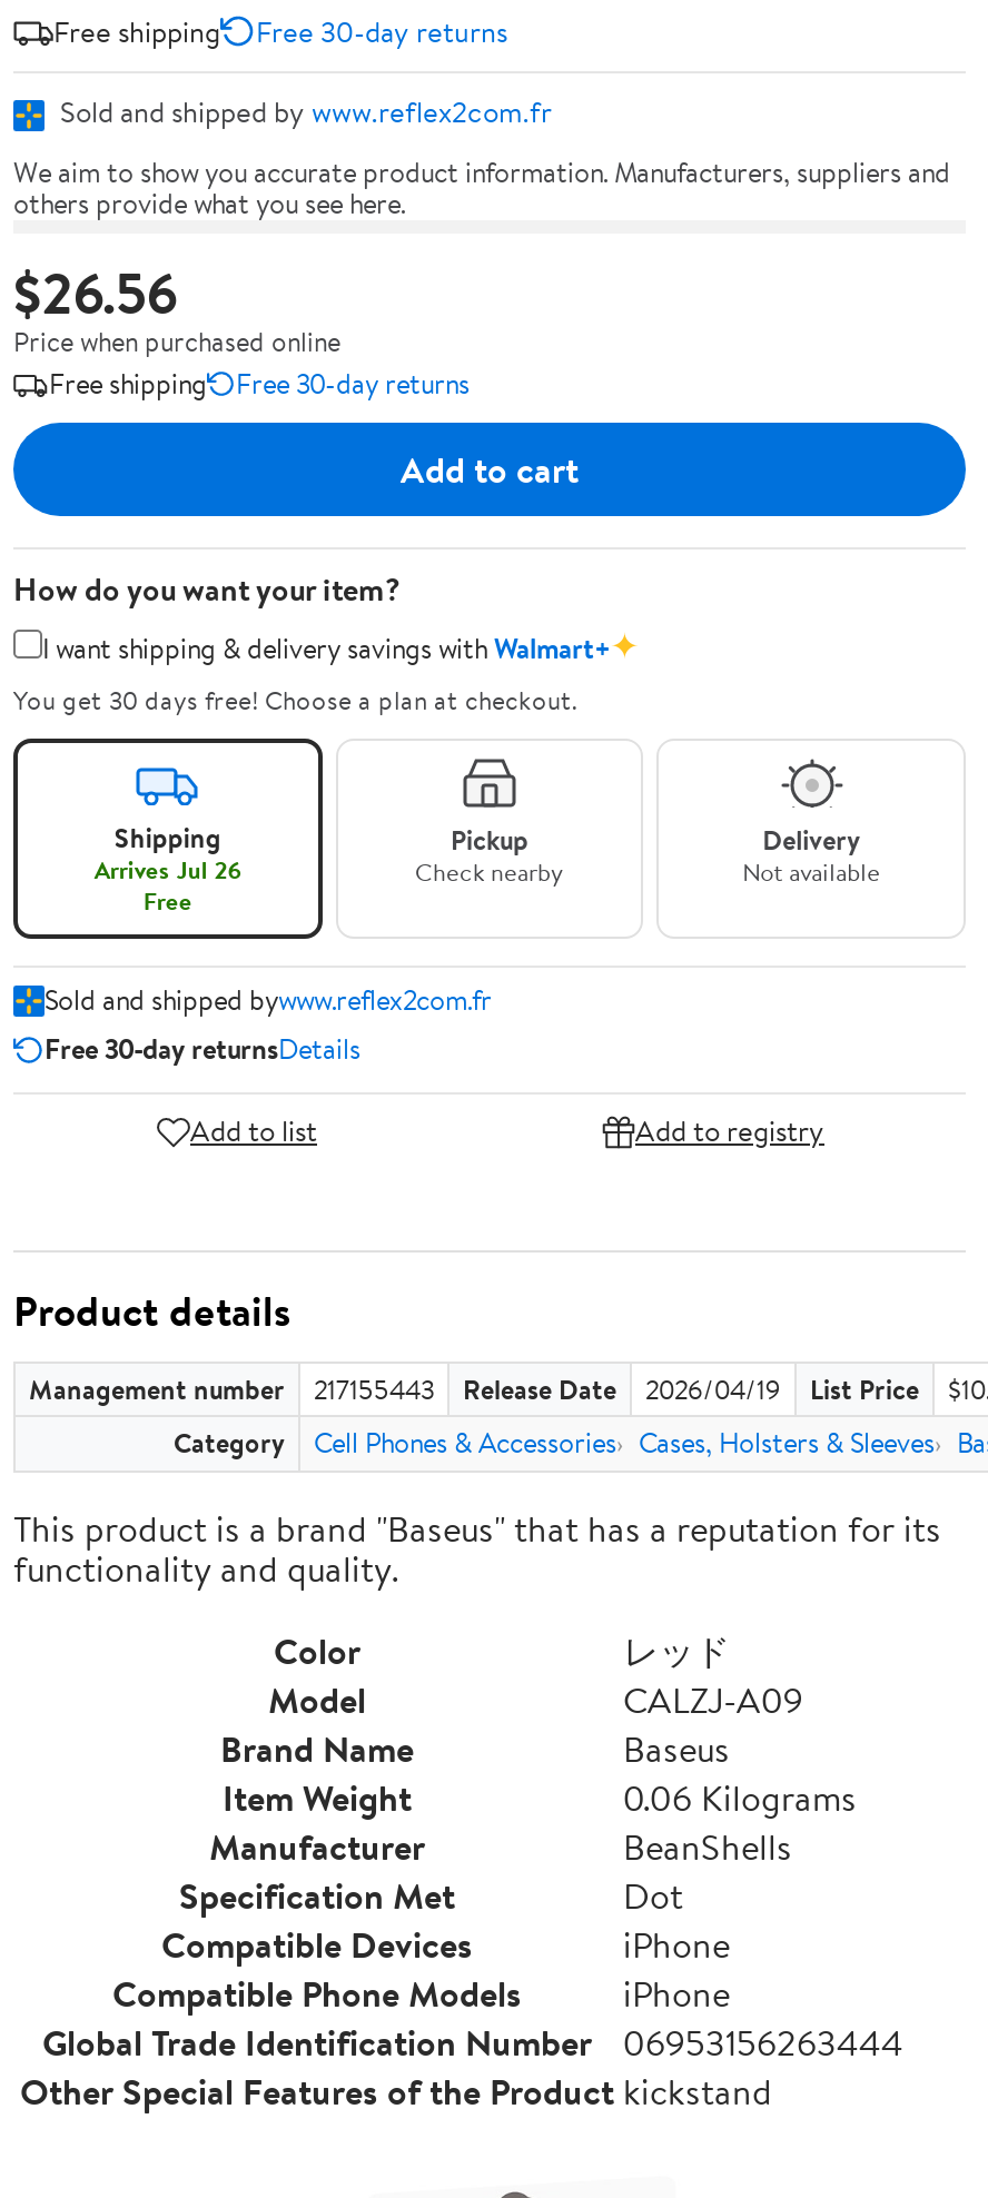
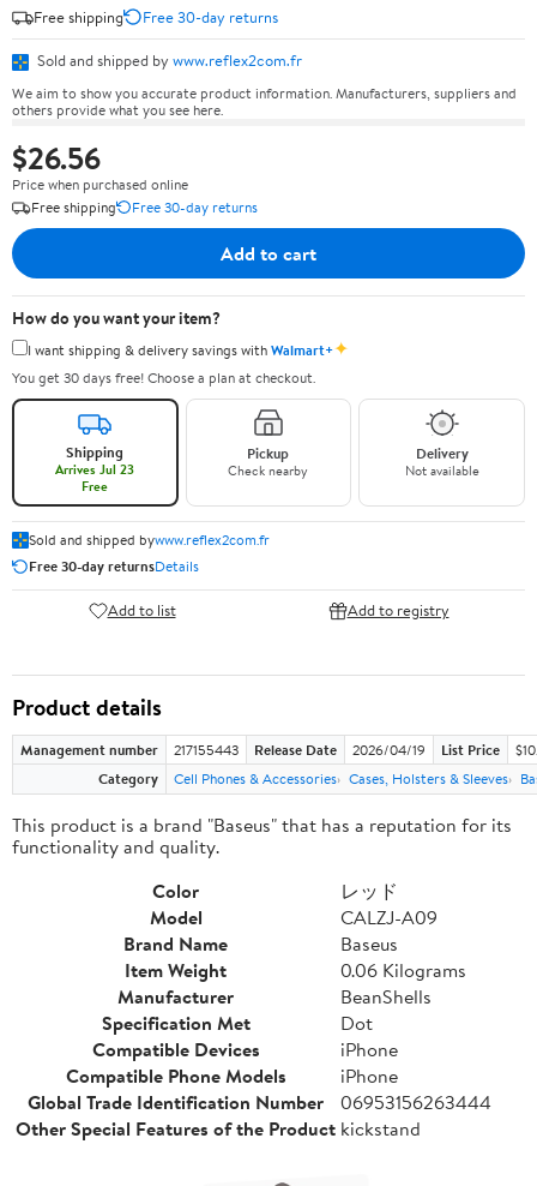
[94,852,241,888] Arrives Jul 26 -> [55,460,135,479] Arrives Jul 23

